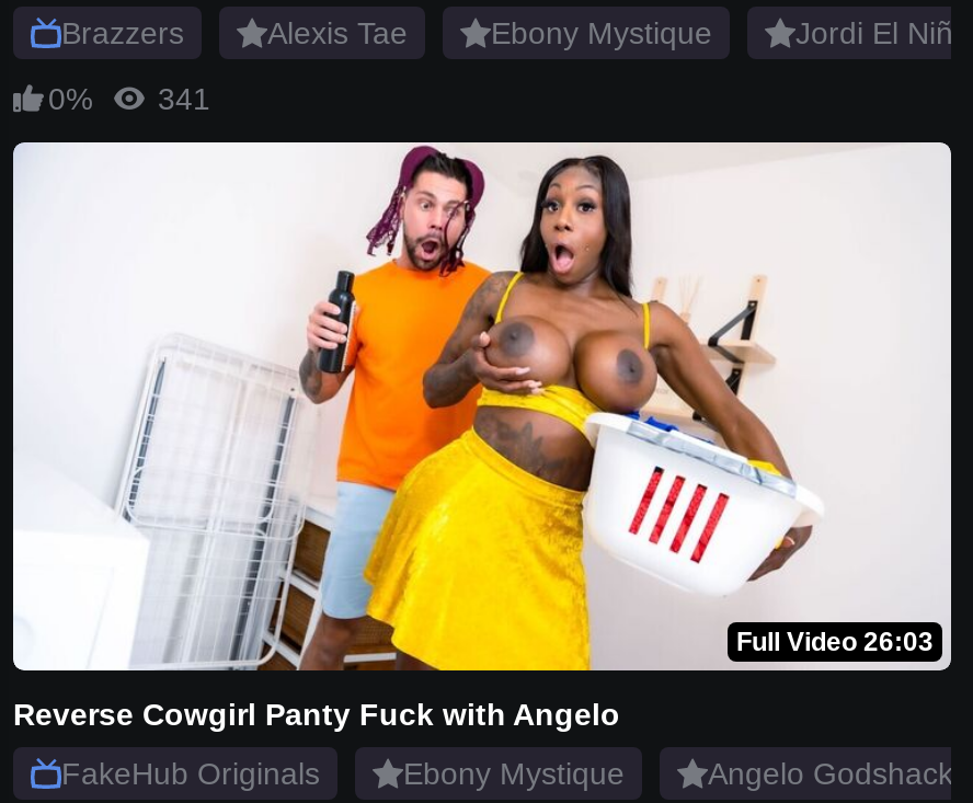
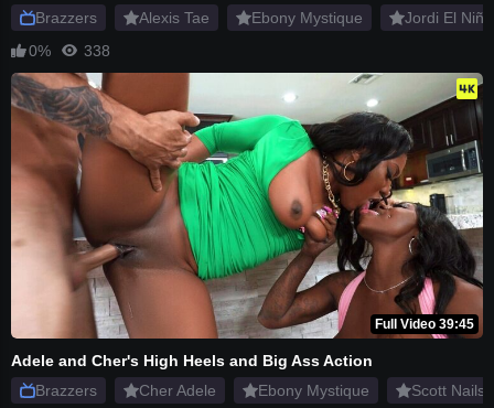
[48,82,210,117] 0% 341 -> [29,42,110,60] 0% 338
[11,140,953,673] [image] | Full Video 26:03 -> [10,72,483,340] [image] | Full Video 39:45
[13,697,620,732] Reverse Cowgirl Panty Fuck with Angelo -> [11,352,373,369] Adele and Cher's High Heels and Big Ass Action
[61,756,953,791] FakeHub Originals | Angelo Godshack -> [35,382,485,399] Brazzers | Cher Adele | Scott Nails

